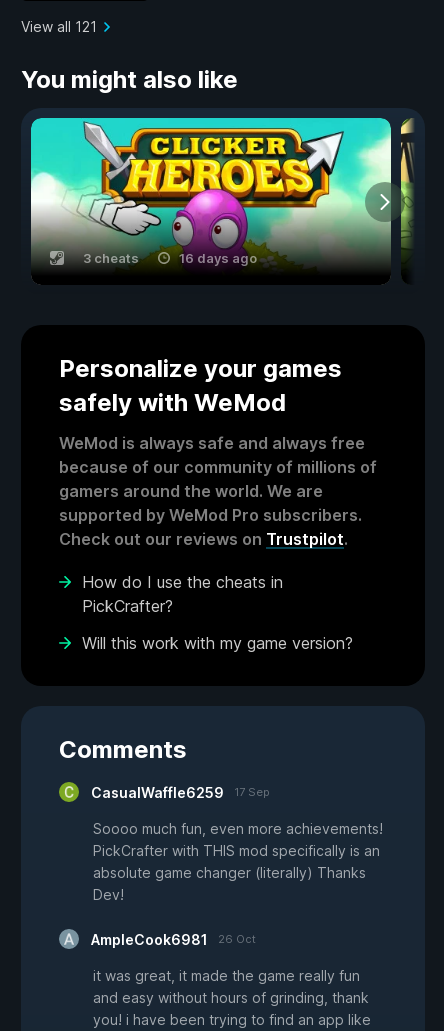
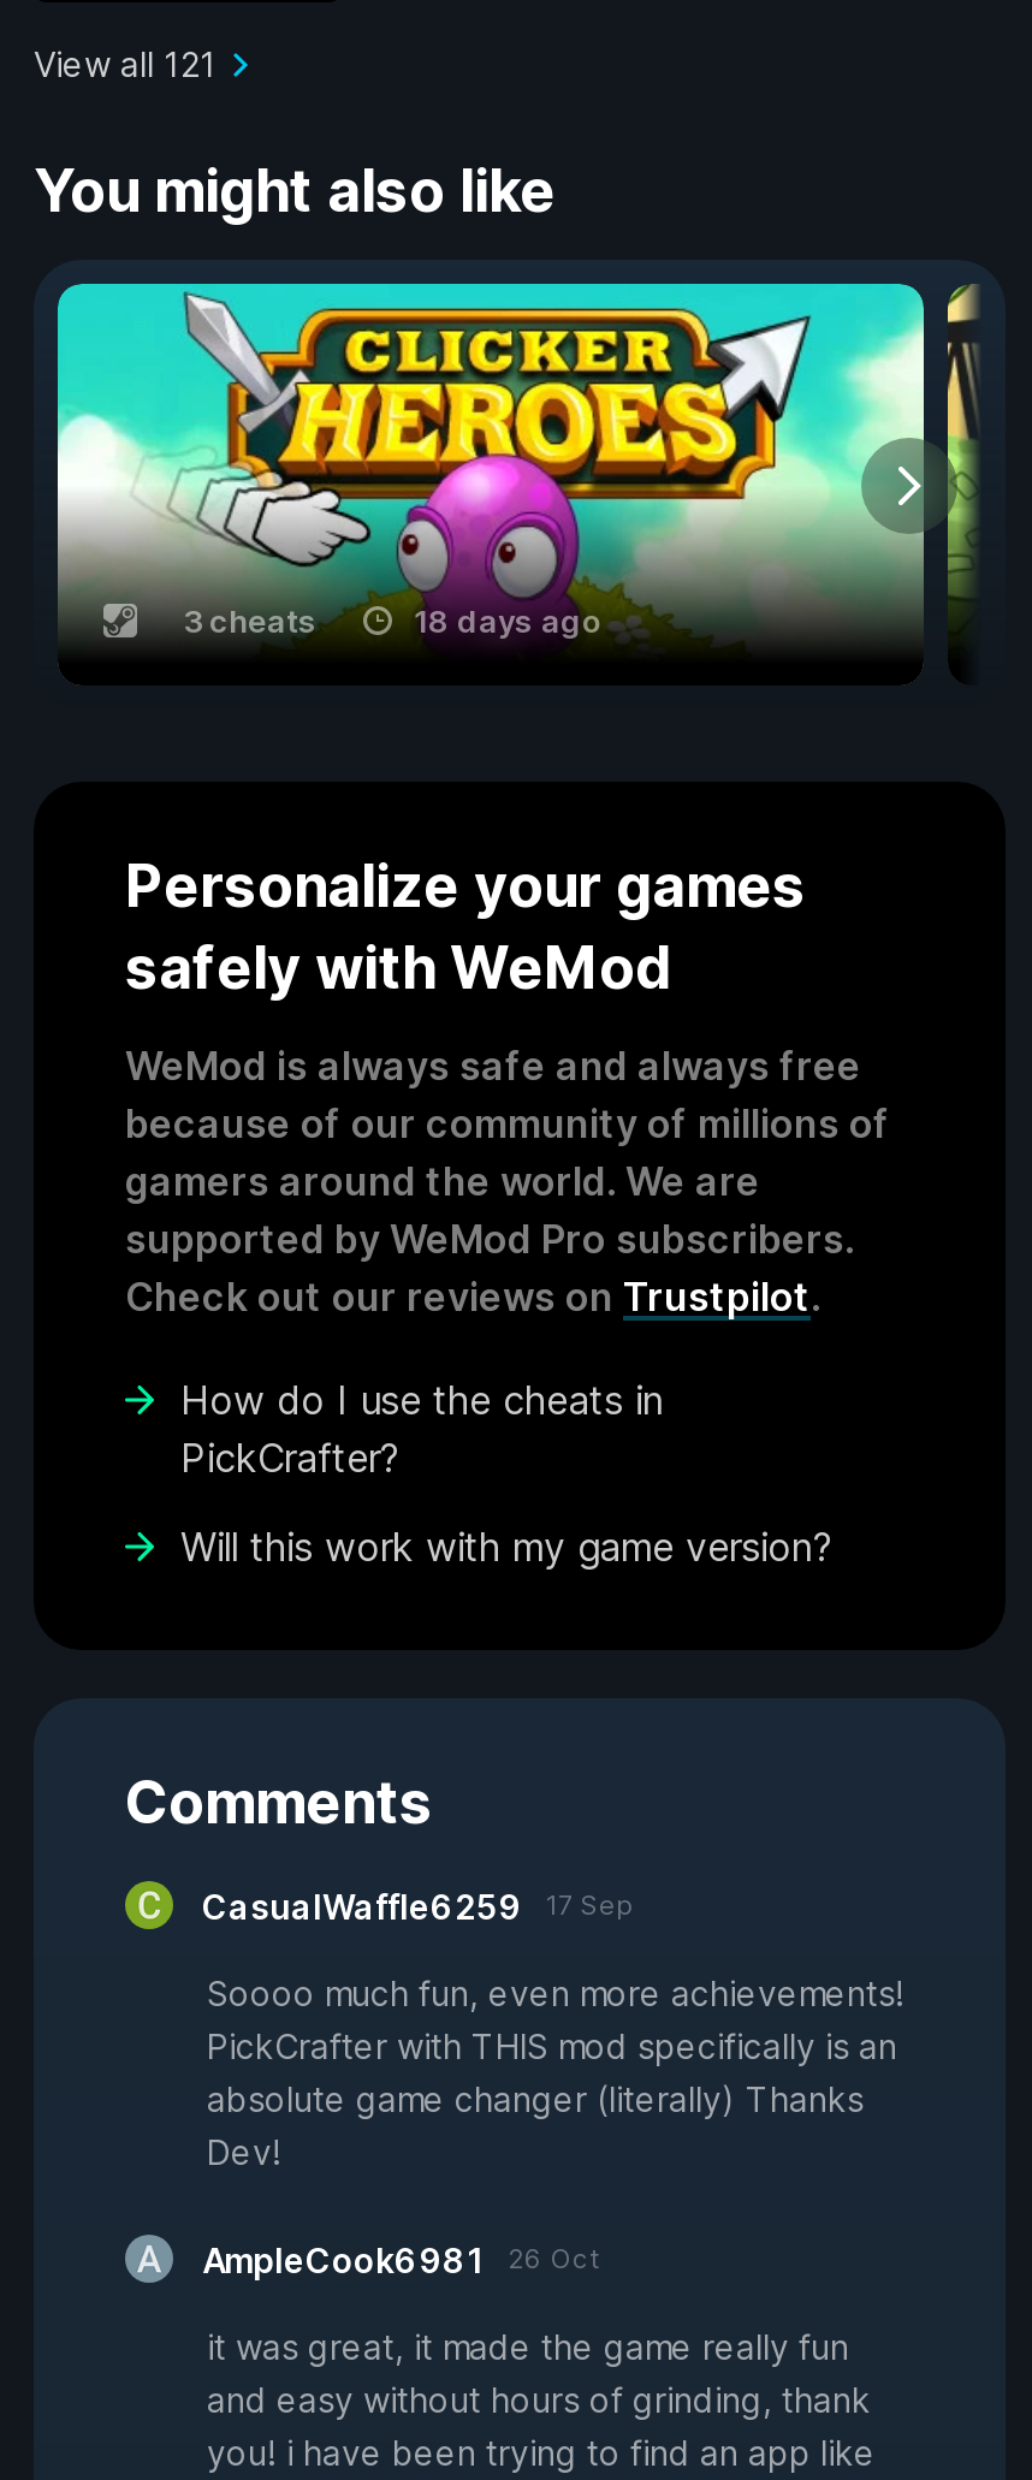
[179,250,257,266] 16 days ago -> [414,602,601,641] 18 days ago

